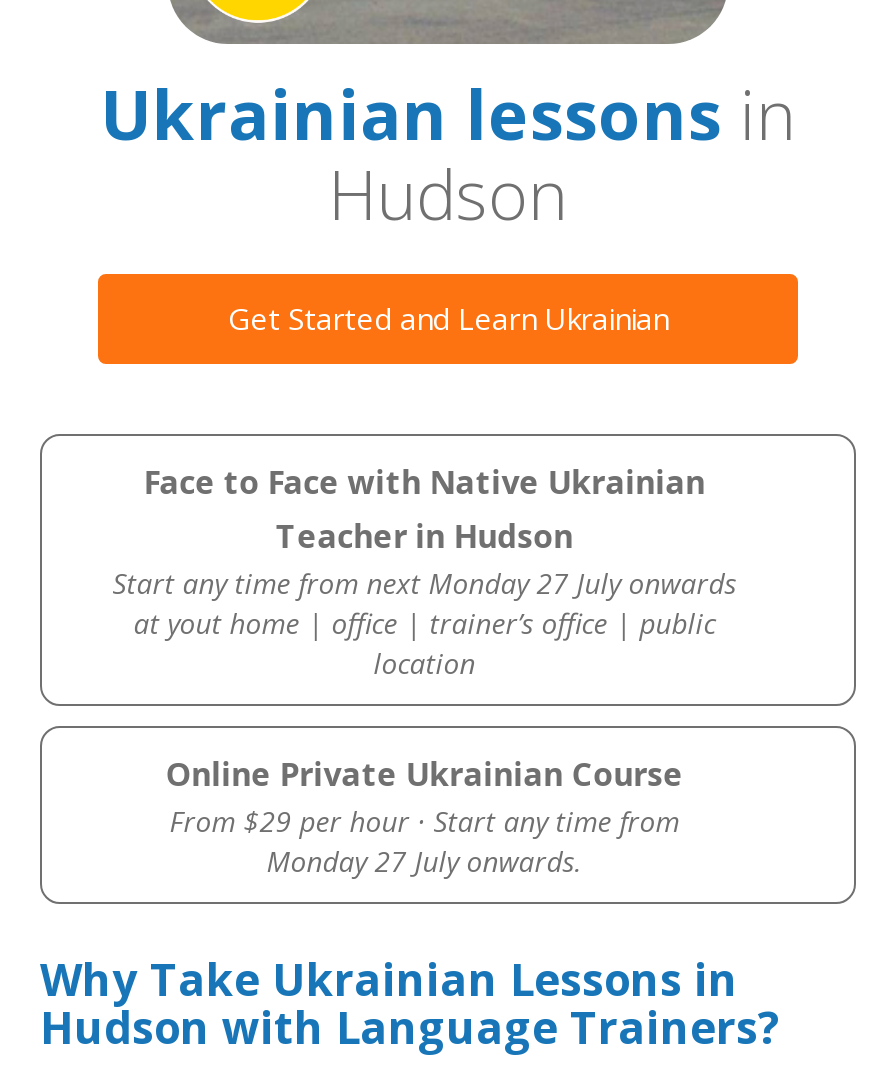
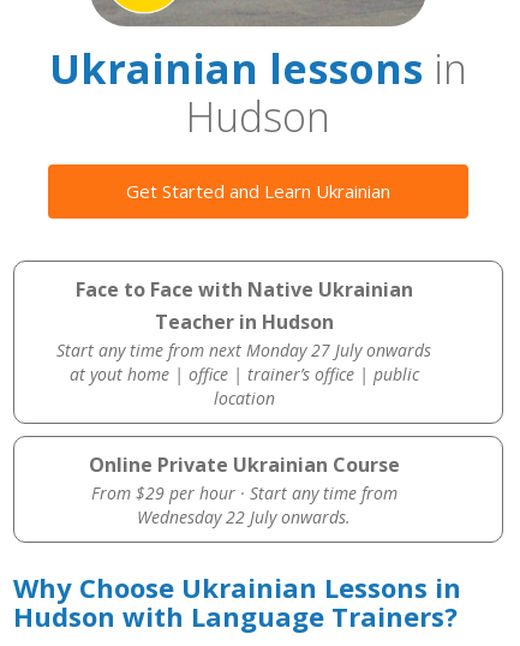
[266,842,582,880] Monday 27 July onwards. -> [137,506,351,528] Wednesday 22 July onwards.
[40,948,738,1008] Why Take Ukrainian Lessons in -> [13,569,461,605] Why Choose Ukrainian Lessons in

